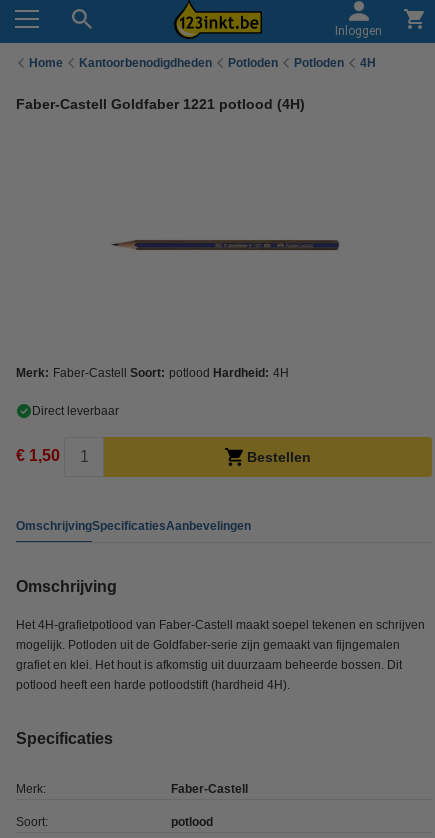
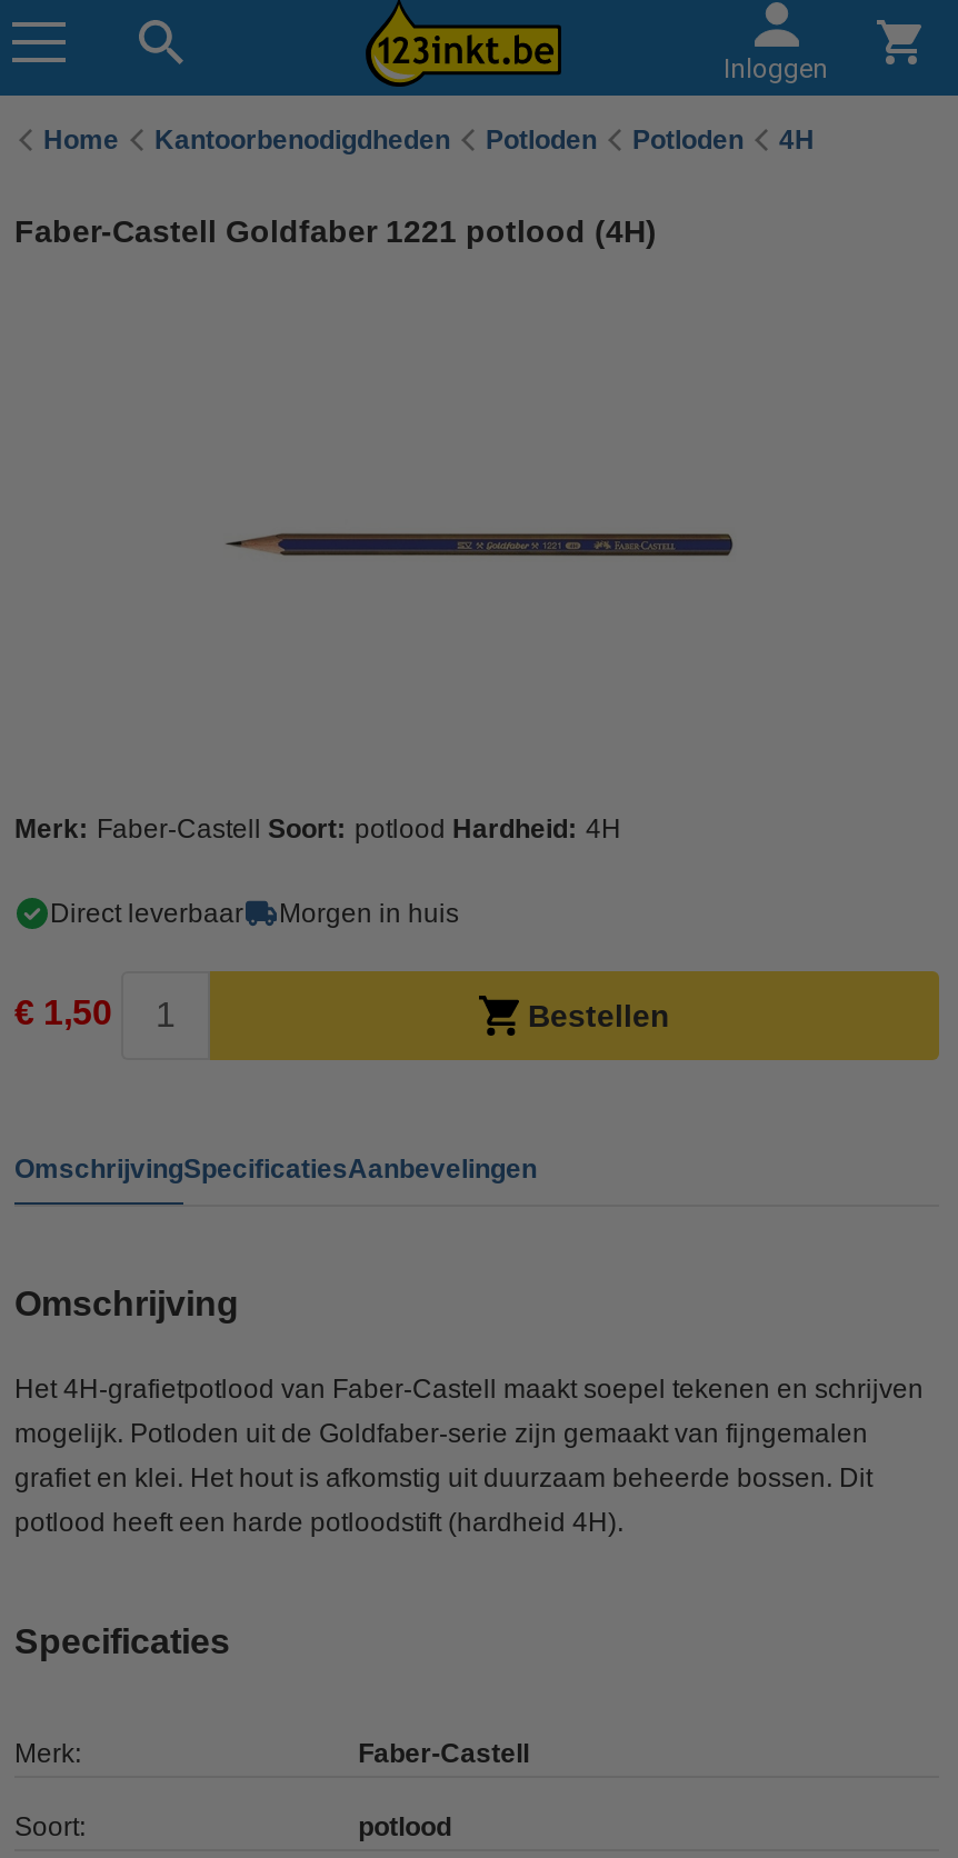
none -> [279,898,459,929] Morgen in huis

